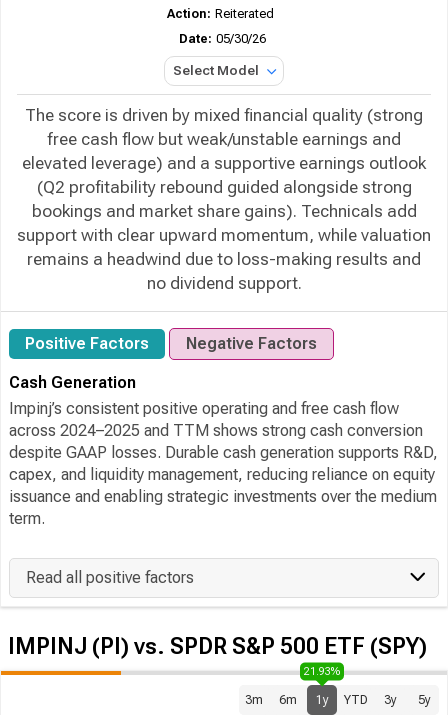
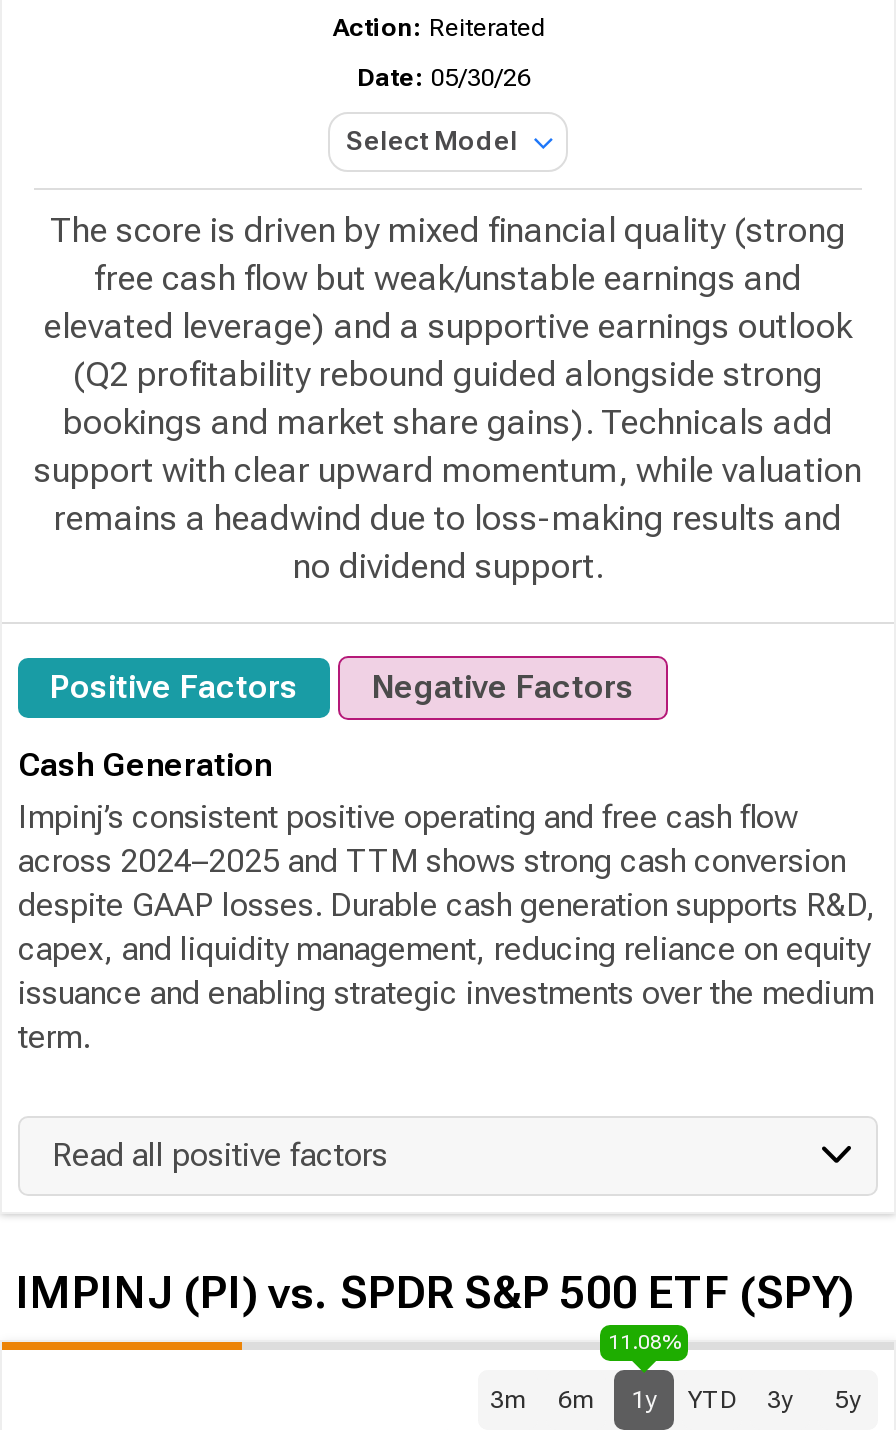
[304,665,340,676] 21.93% -> [608,1331,680,1353] 11.08%

